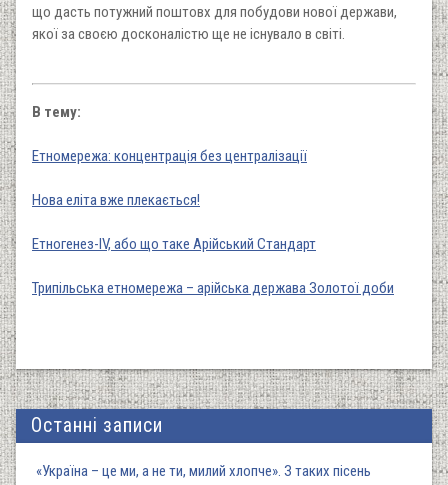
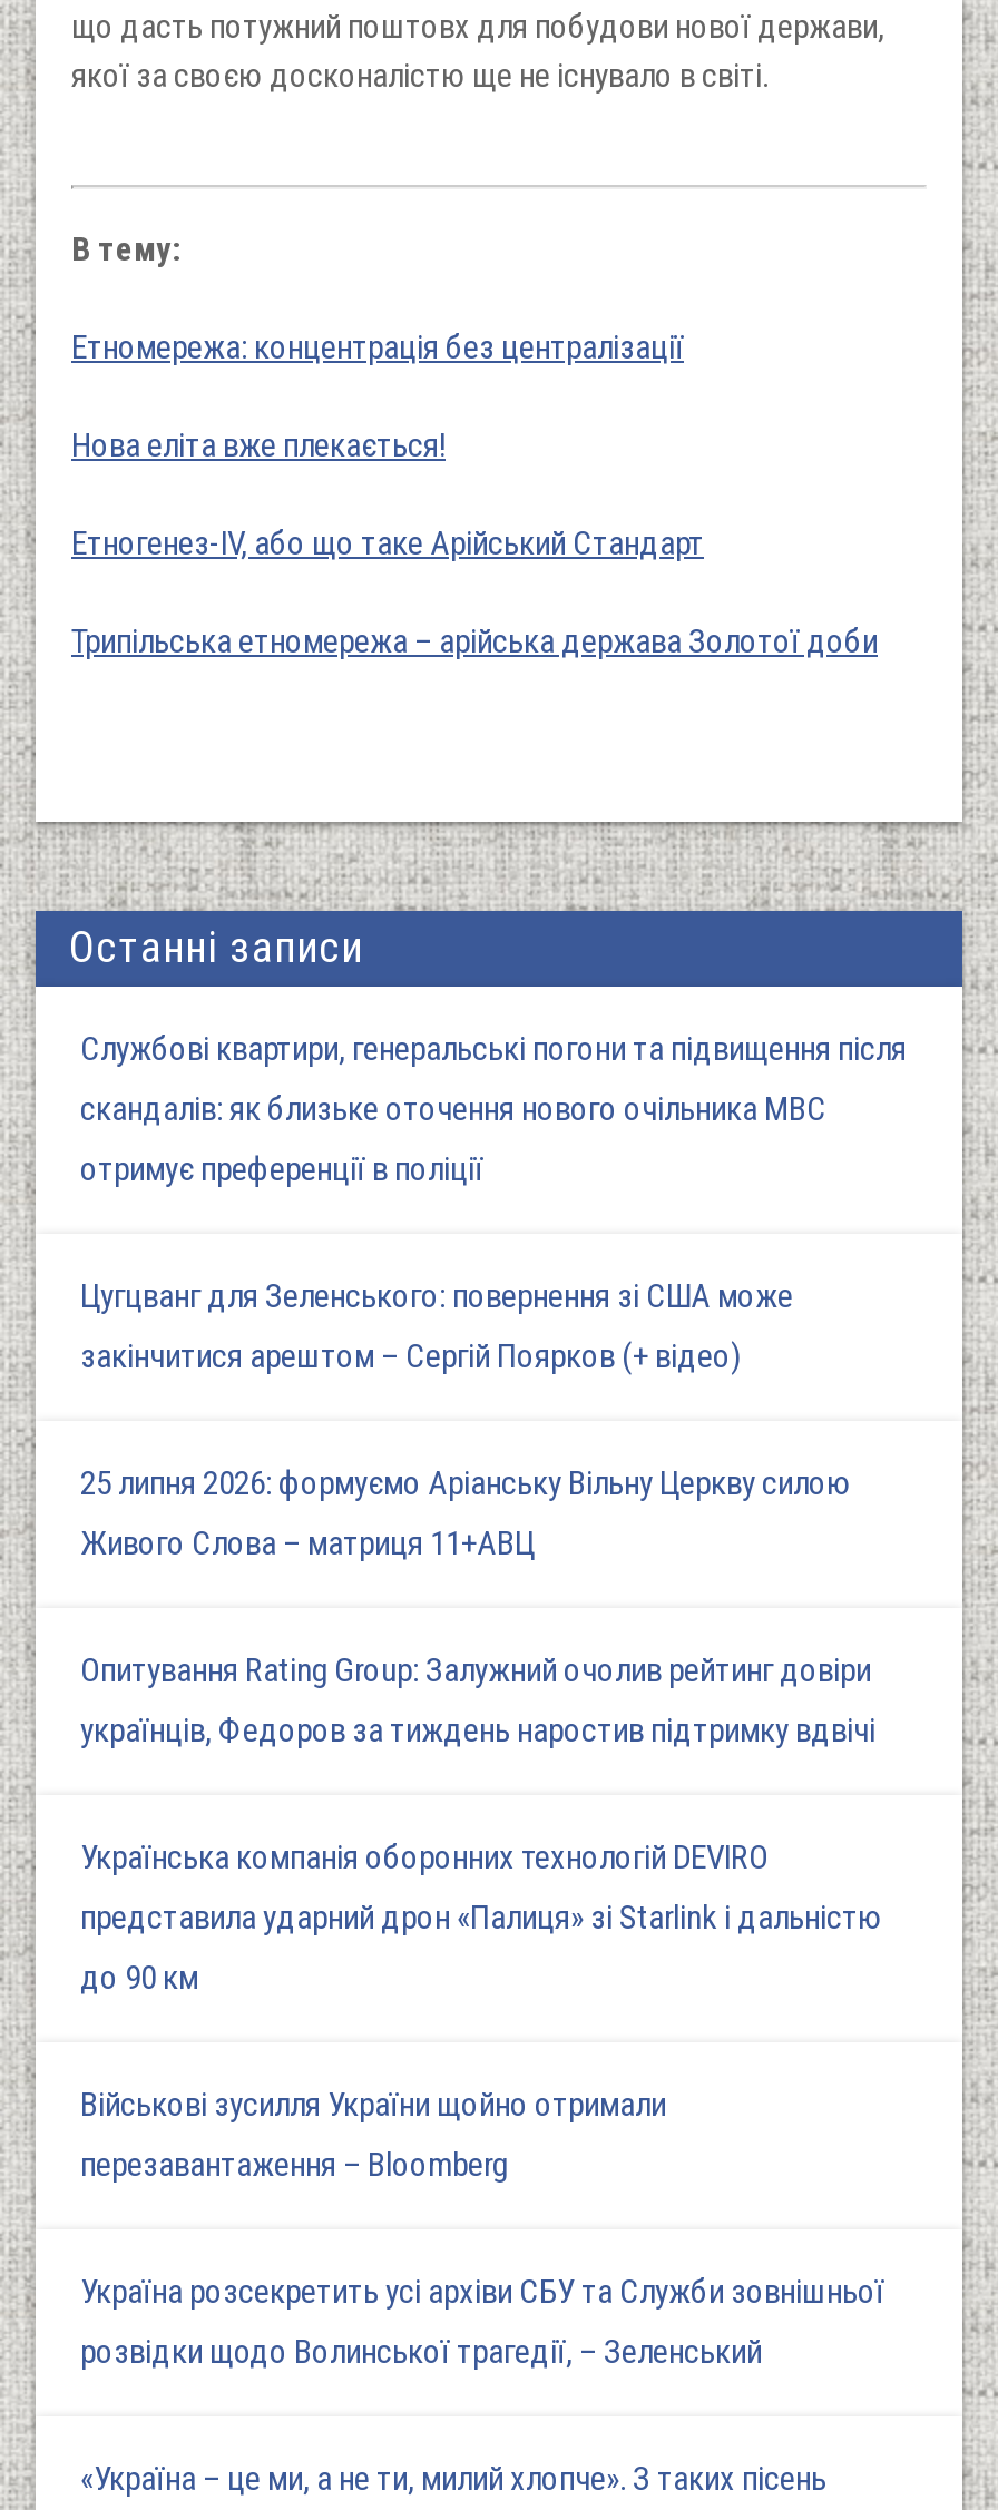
none -> [80,1029,907,2372] Службові квартири, генеральські погони та підвищення після | скандалів: як близьке оточення нового очільника МВС | отримує преференції в поліції | Цугцванг для Зеленського: повернення зі США може | закінчитися арештом – Сергій Поярков (+ відео) | 25 липня 2026: формуємо Аріанську Вільну Церкву силою | Живого Слова – матриця 11+АВЦ | Опитування Rating Group: Залужний очолив рейтинг довіри | українців, Федоров за тиждень наростив підтримку вдвічі | Українська компанія оборонних технологій DEVIRO | представила ударний дрон «Палиця» зі Starlink і дальністю | до 90 км | Військові зусилля України щойно отримали | перезавантаження – Bloomberg | Україна розсекретить усі архіви СБУ та Служби зовнішньої | розвідки щодо Волинської трагедії, – Зеленський

